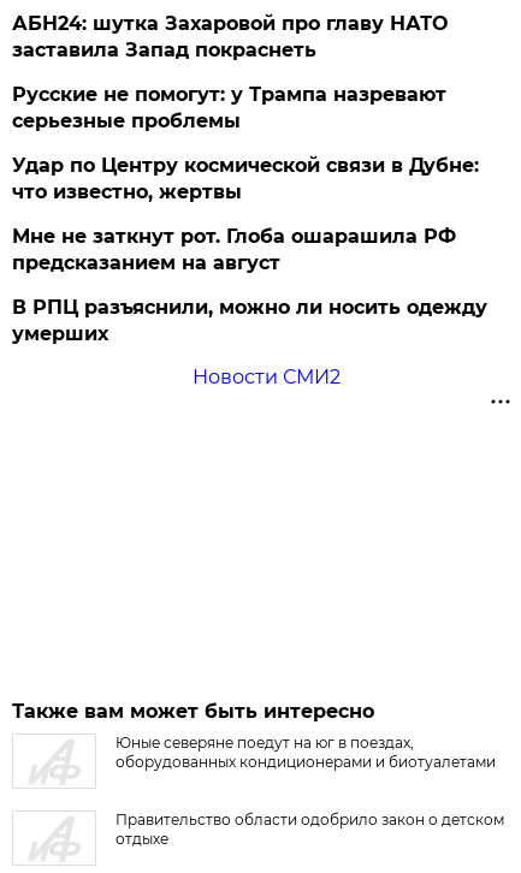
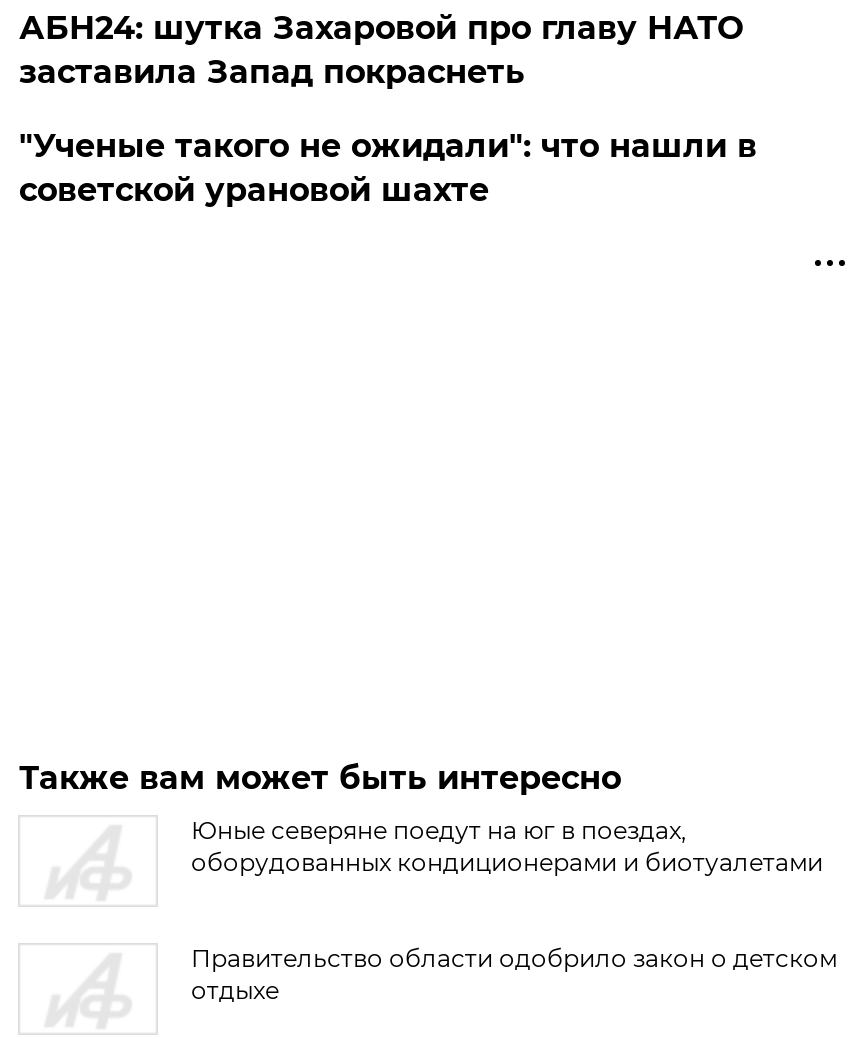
[13,83,488,388] Русские не помогут: у Трампа назревают | серьезные проблемы | Удар по Центру космической связи в Дубне: | что известно, жертвы | Мне не заткнут рот. Глоба ошарашила РФ | предсказанием на август | В РПЦ разъяснили, можно ли носить одежду | умерших | Новости СМИ2 -> [19,127,757,209] "Ученые такого не ожидали": что нашли в | советской урановой шахте

